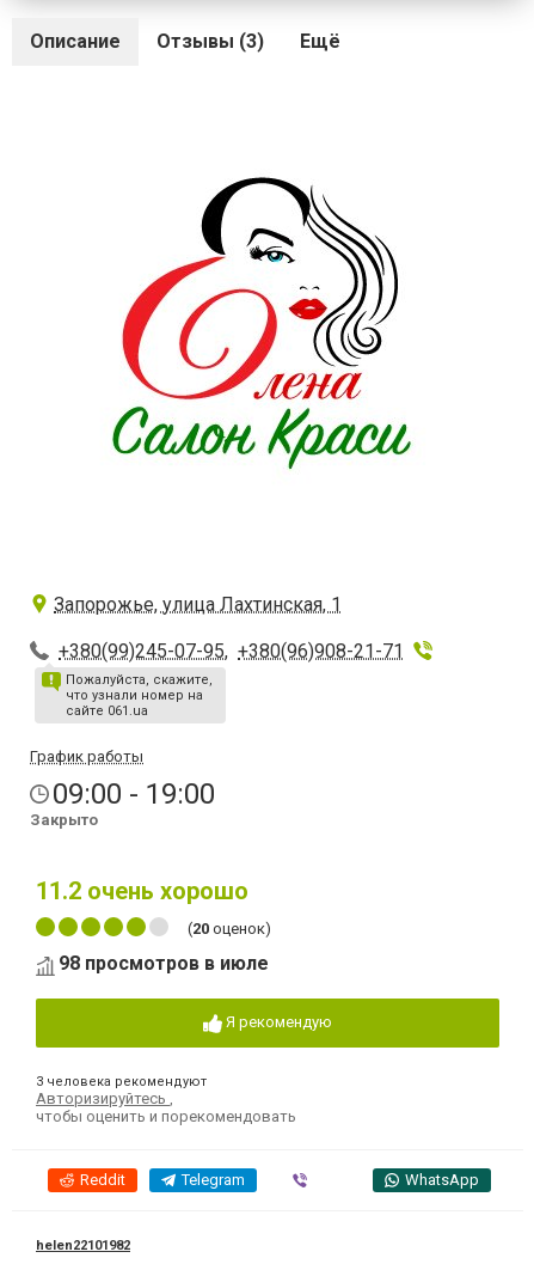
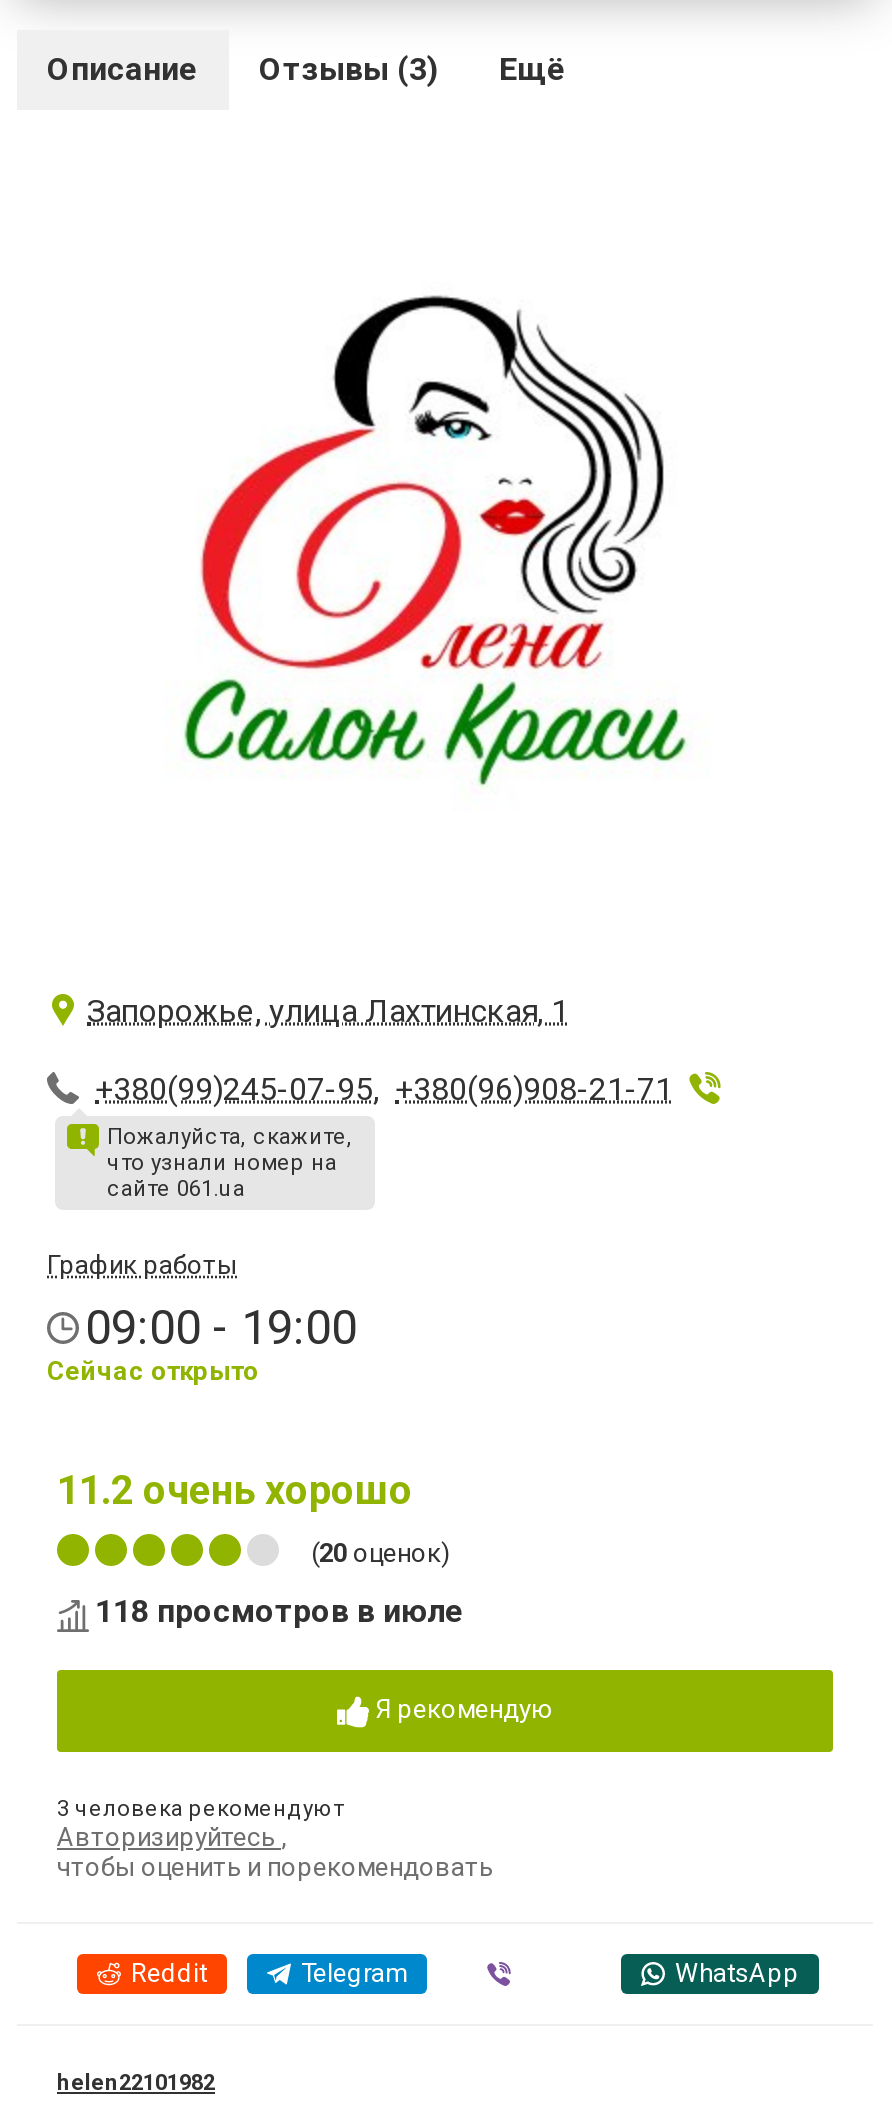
[30,811,98,829] Закрыто -> [47,1357,259,1387] Сейчас открыто
[59,952,269,975] 98 просмотров в июле -> [95,1593,465,1631] 118 просмотров в июле

